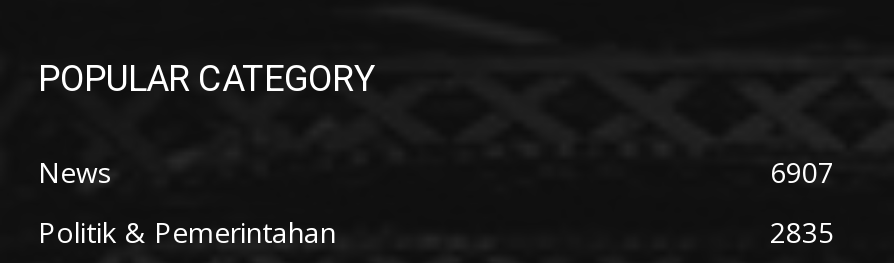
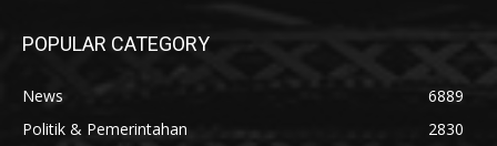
[770,152,834,190] 6907 -> [428,85,464,106] 6889
[770,212,834,250] 2835 -> [428,118,464,139] 2830

